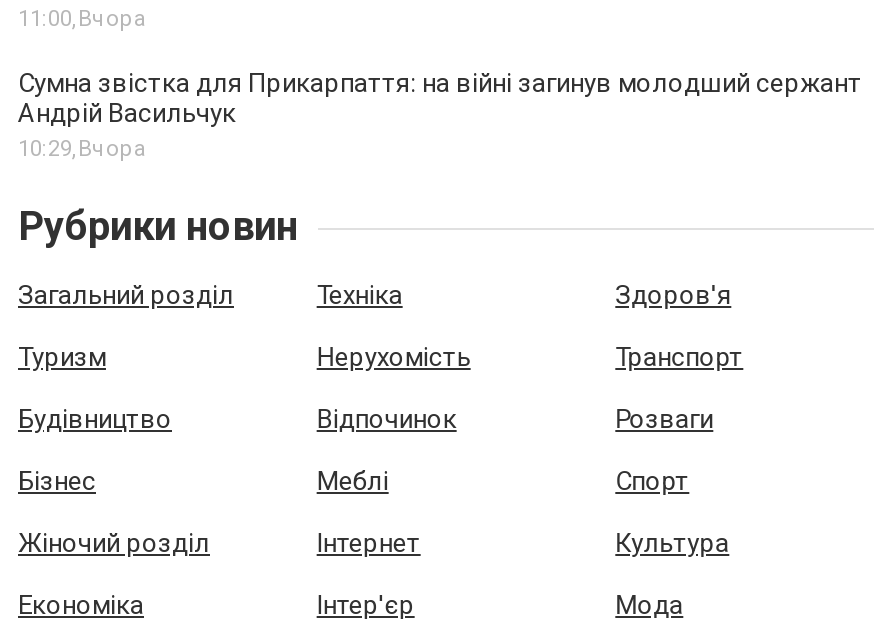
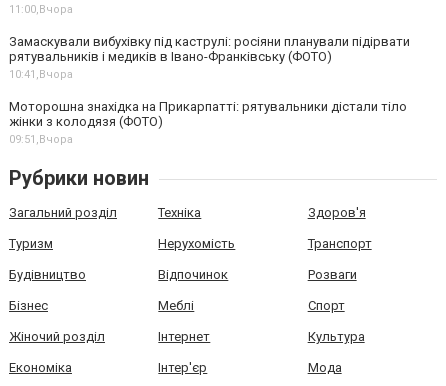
[18,68,862,162] Сумна звістка для Прикарпаття: на війні загинув молодший сержант | Андрій Васильчук | 10:29, Вчора -> [9,34,410,146] Замаскували вибухівку під каструлі: росіяни планували підірвати | рятувальників і медиків в Івано-Франківську (ФОТО) | 10:41, Вчора | Моторошна знахідка на Прикарпатті: рятувальники дістали тіло | жінки з колодязя (ФОТО) | 09:51, Вчора

